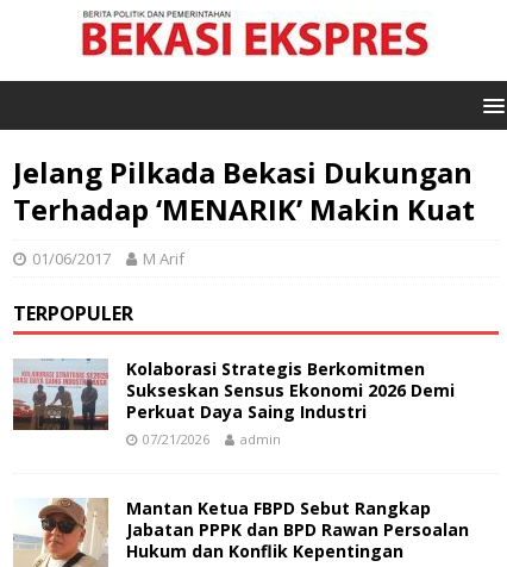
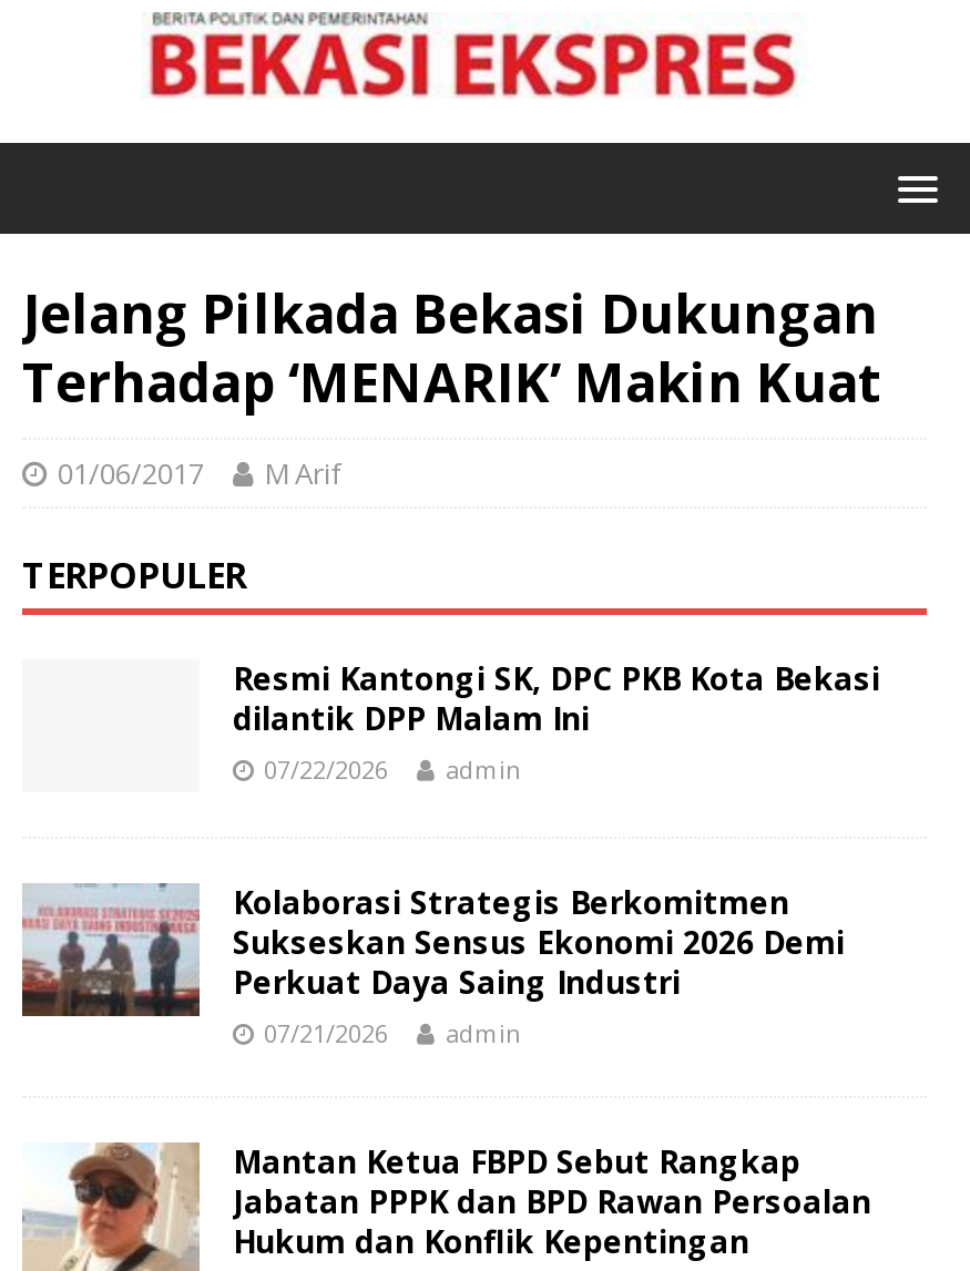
none -> [233,657,880,786] Resmi Kantongi SK, DPC PKB Kota Bekasi | dilantik DPP Malam Ini | 07/22/2026 | admin

